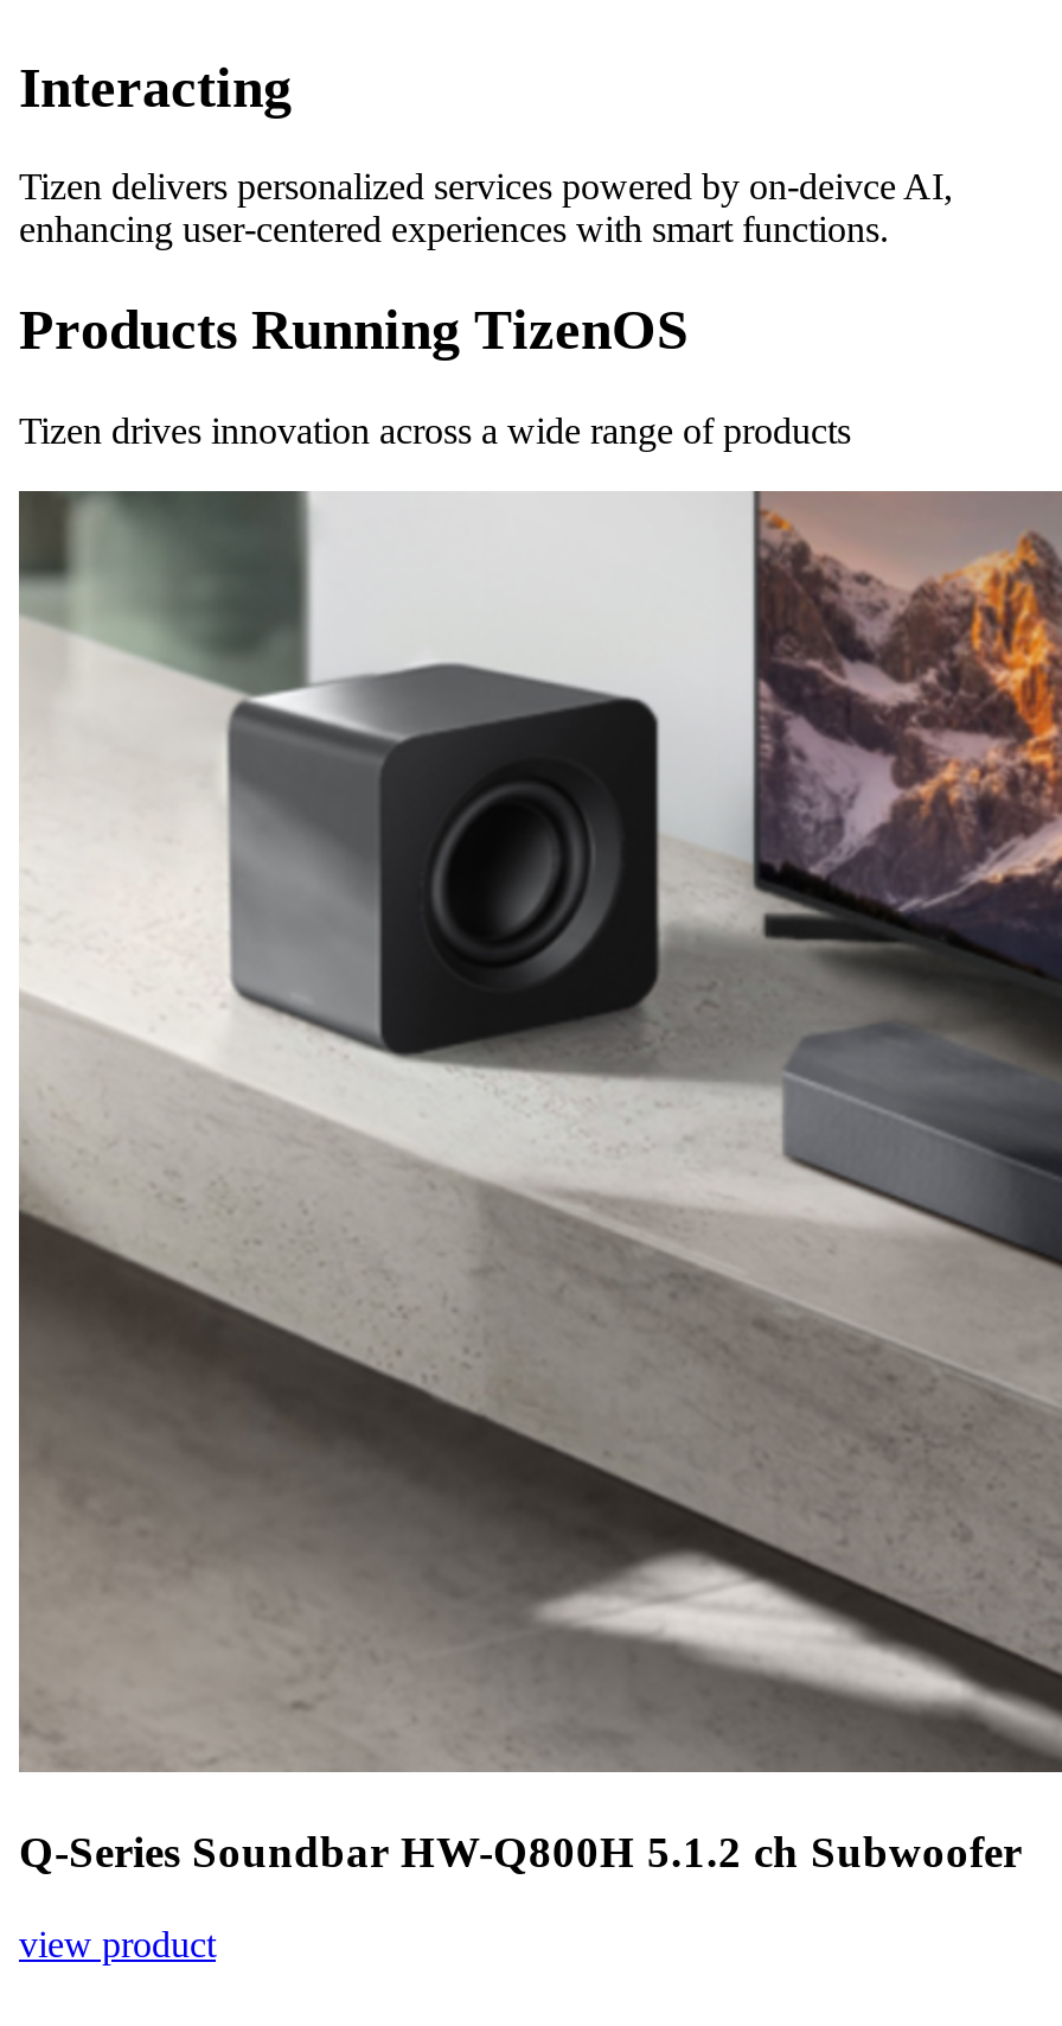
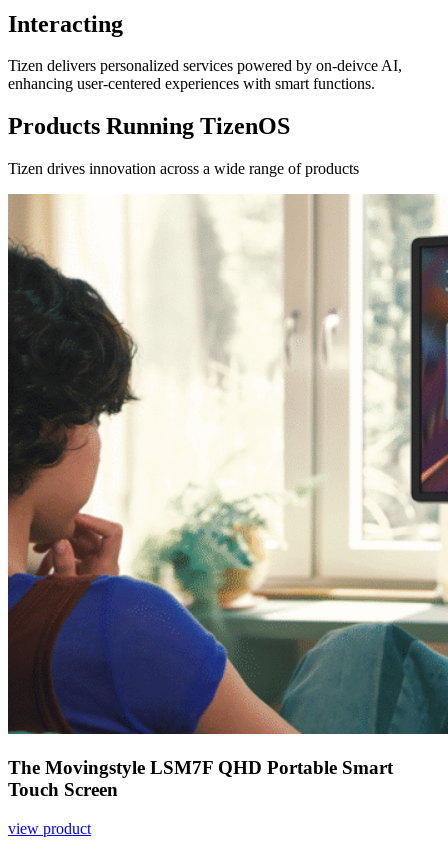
[17,489,1055,1877] [image] | Q-Series Soundbar HW-Q800H 5.1.2 ch Subwoofer -> [7,193,445,800] [image] | The Movingstyle LSM7F QHD Portable Smart | Touch Screen

